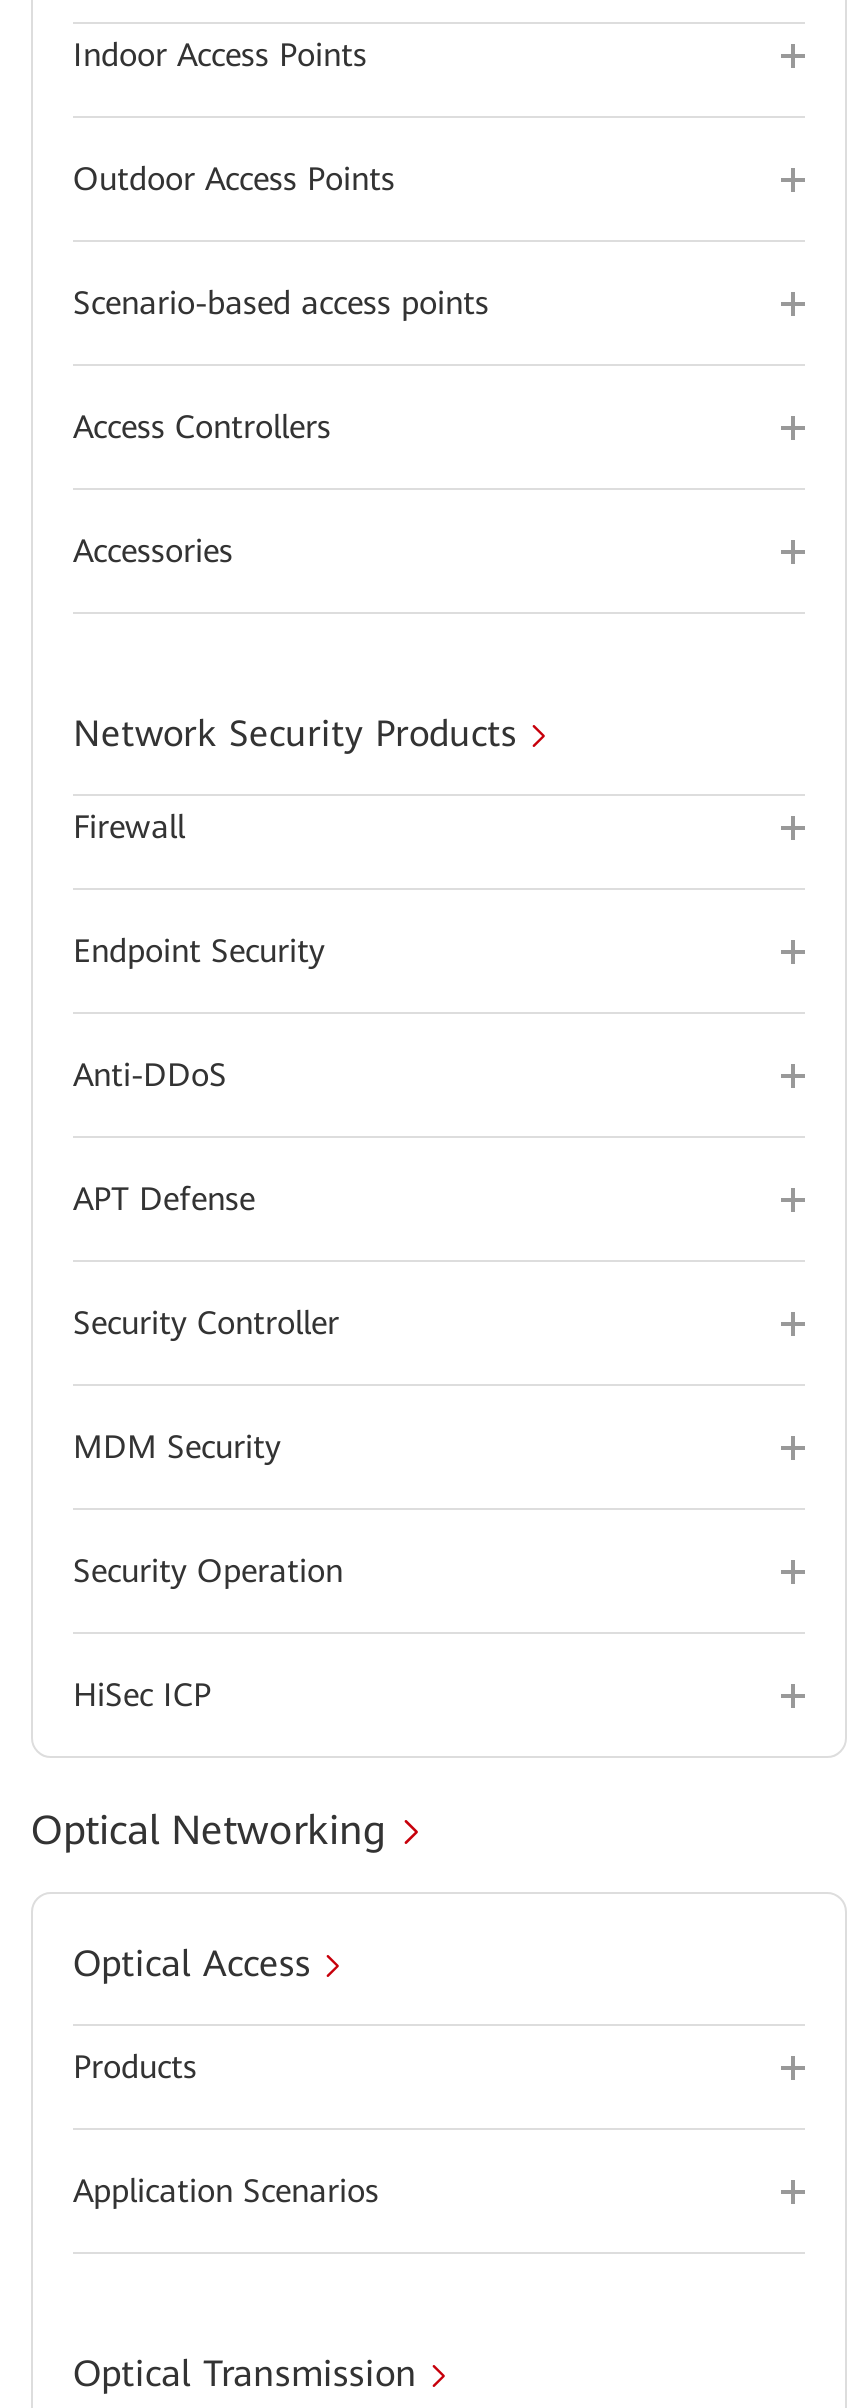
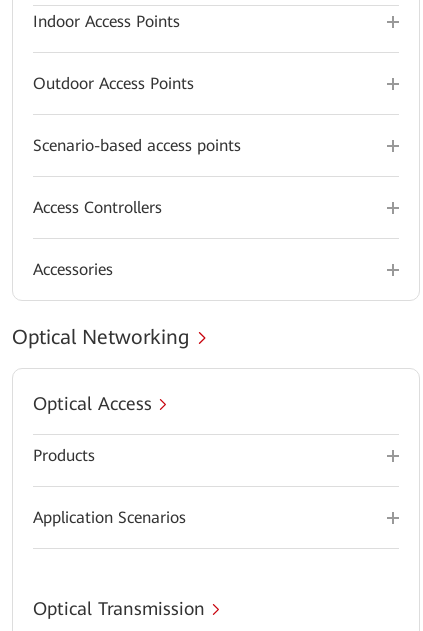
[73,712,517,1714] Network Security Products | Firewall | Endpoint Security | Anti-DDoS | APT Defense | Security Controller | MDM Security | Security Operation | HiSec ICP -> none

